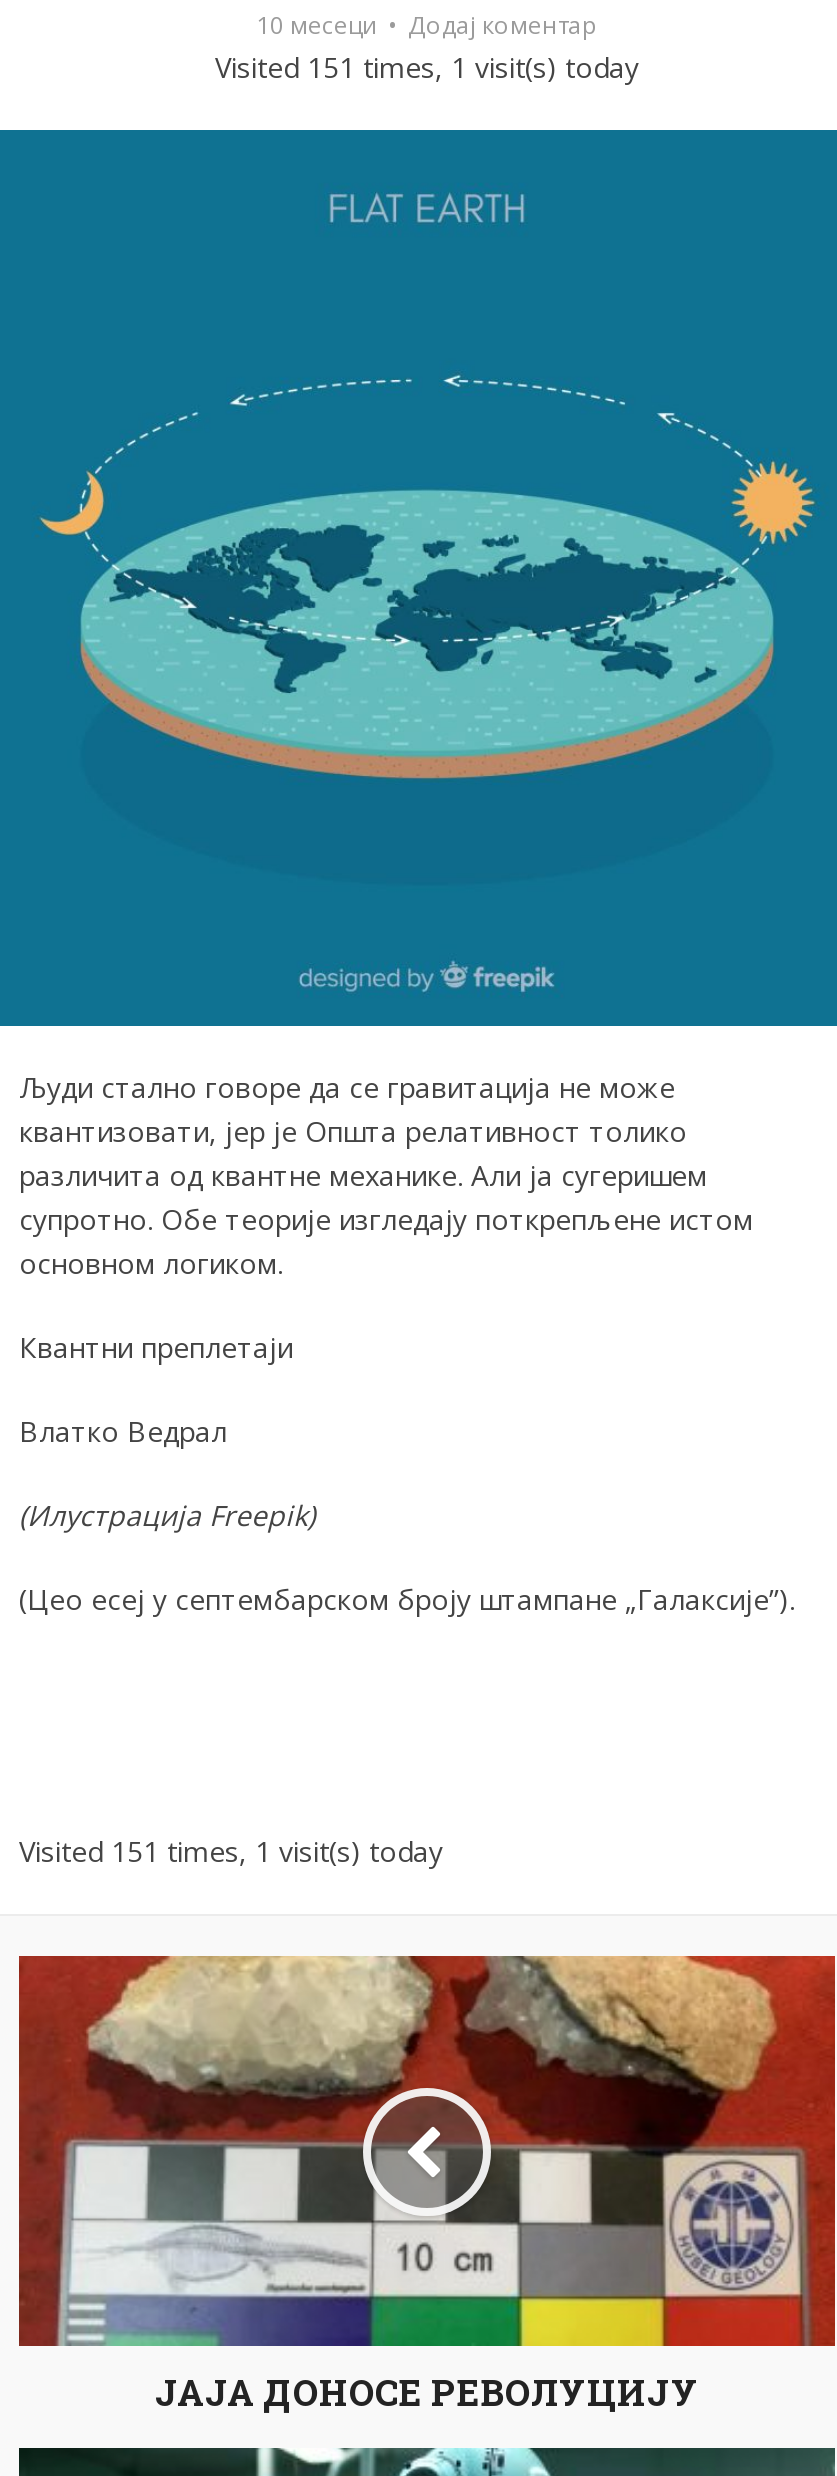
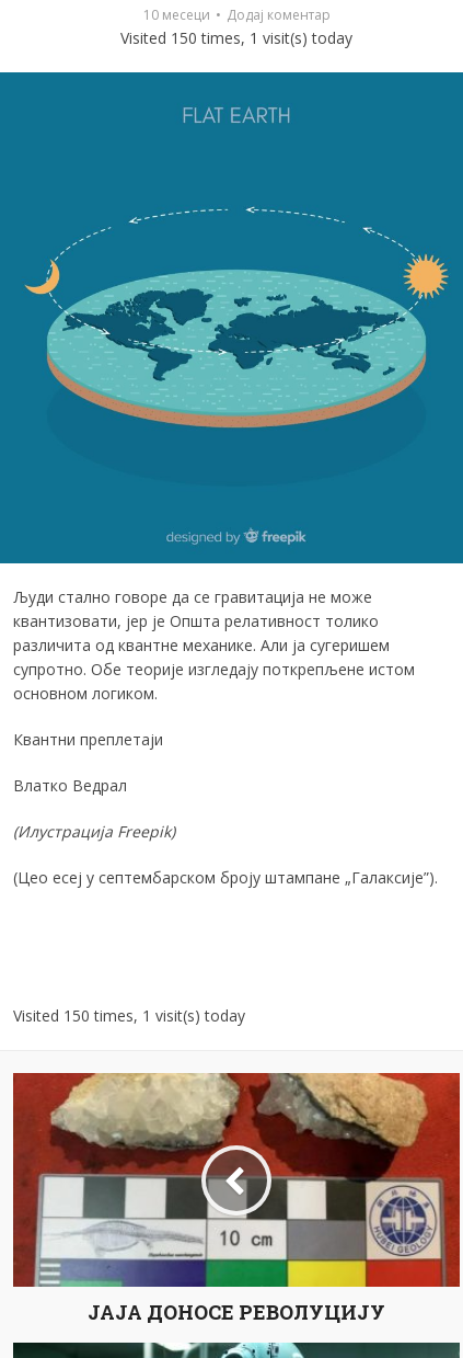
[215,49,639,87] Visited 151 times, 1 visit(s) today -> [120,28,352,49] Visited 150 times, 1 visit(s) today
[19,1833,443,1871] Visited 151 times, 1 visit(s) today -> [13,1006,245,1026] Visited 150 times, 1 visit(s) today

